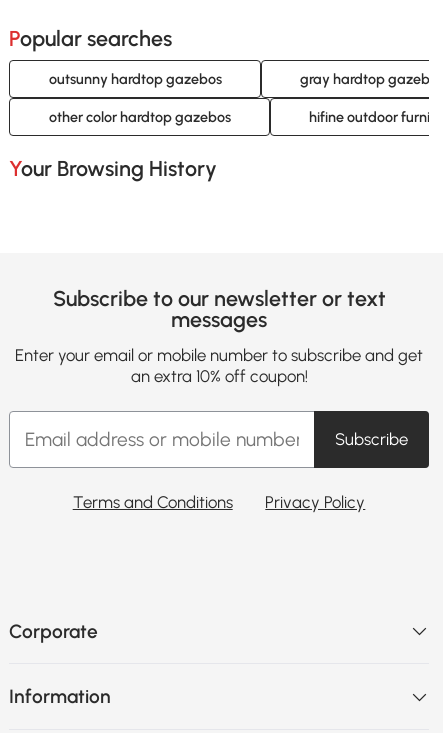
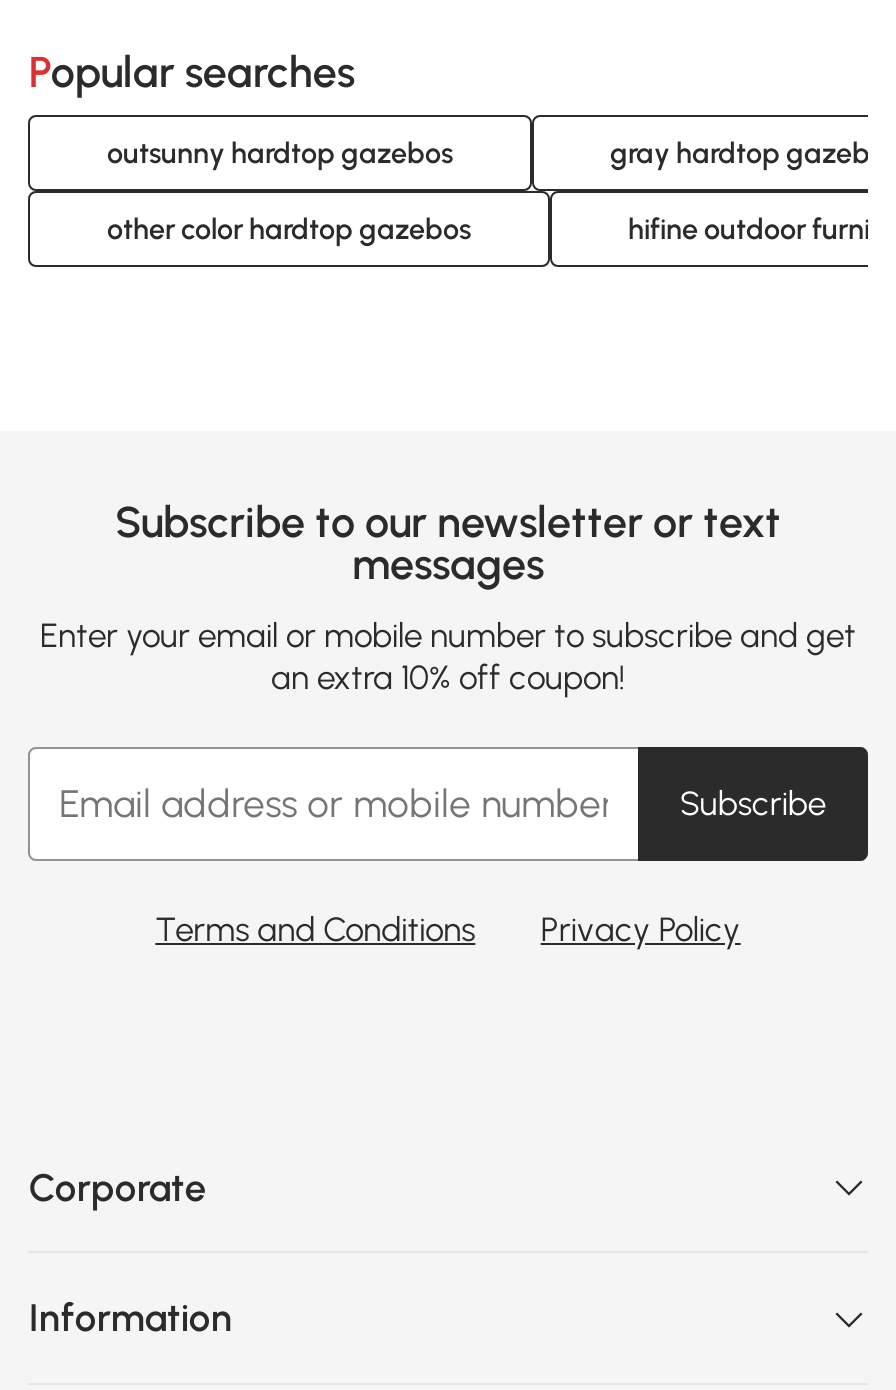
[21,156,217,181] Your Browsing History -> none

